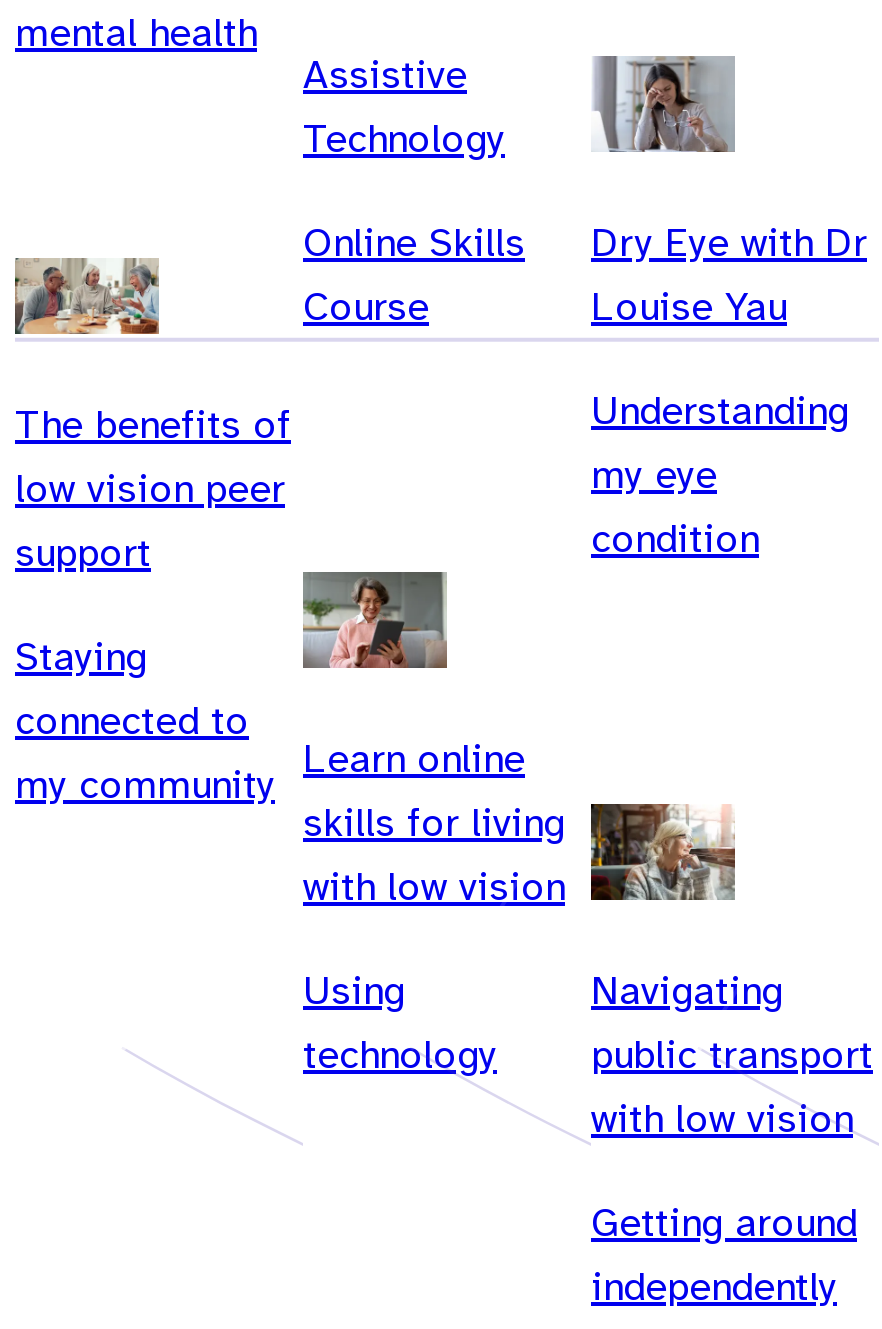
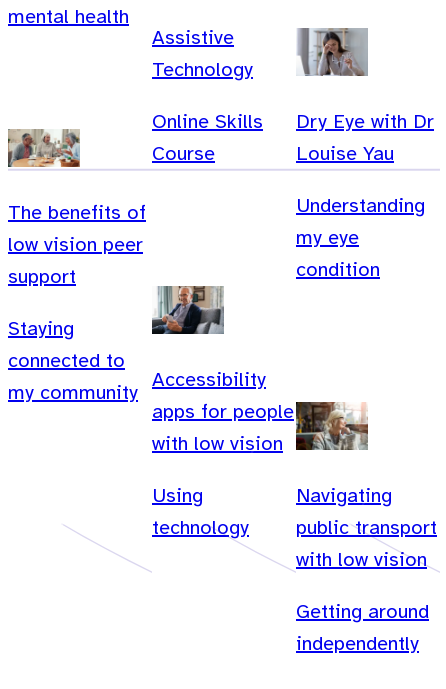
[301,570,565,848] [image] | Learn online | skills for living -> [151,285,294,424] [image] | Accessibility | apps for people

